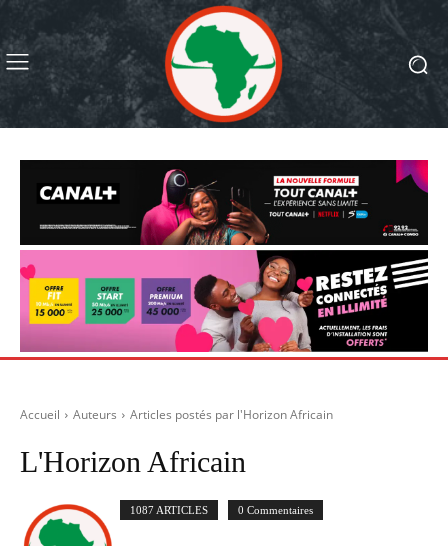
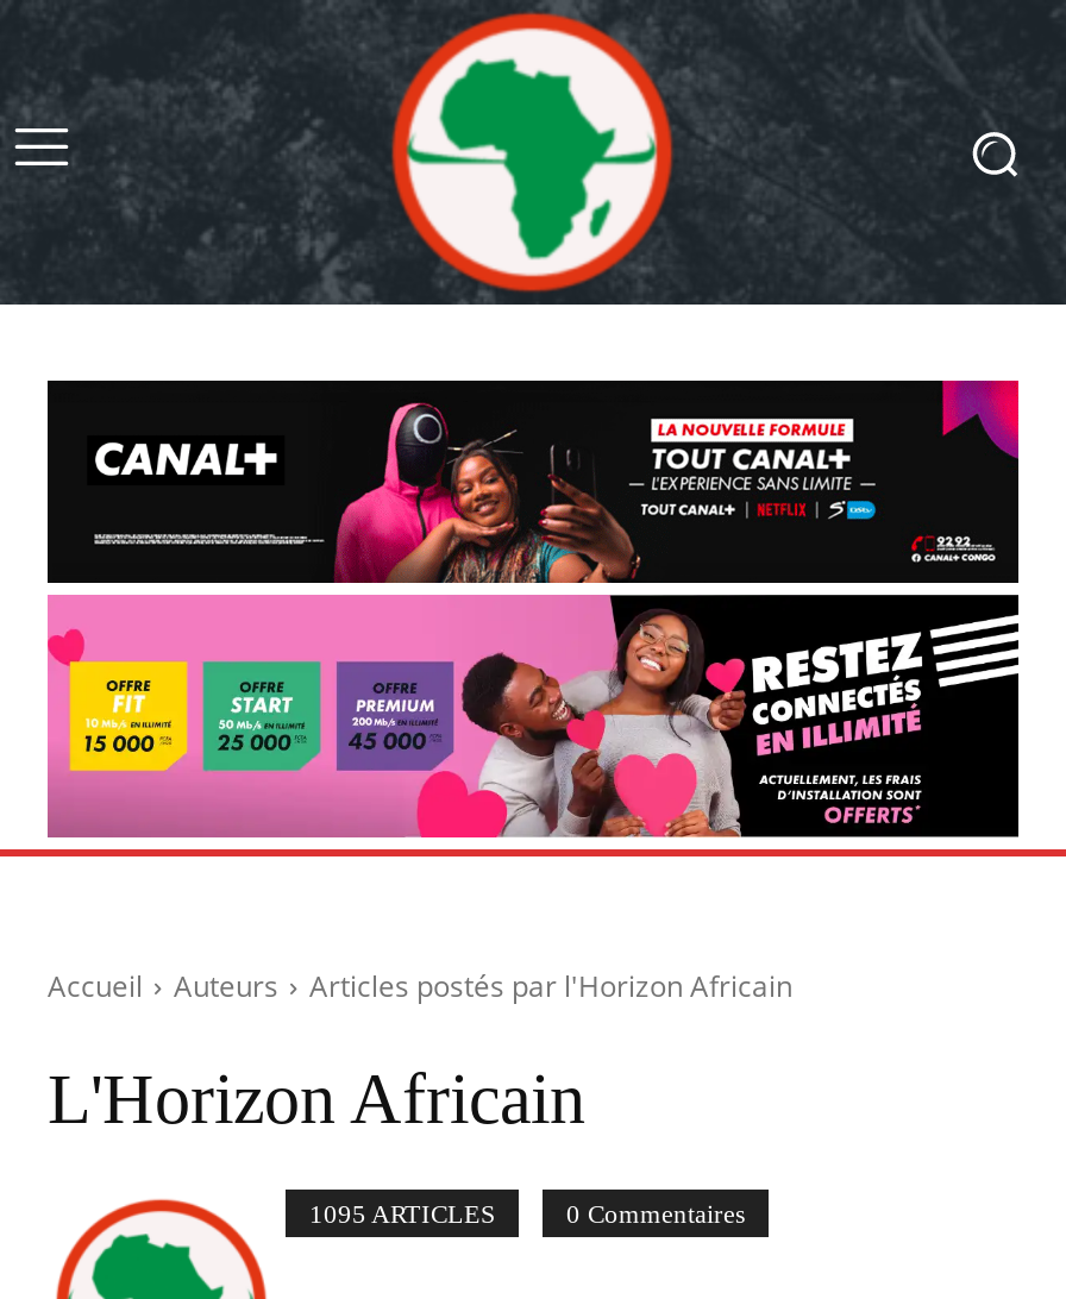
[130,504,208,516] 1087 ARTICLES -> [309,1199,495,1228] 1095 ARTICLES

